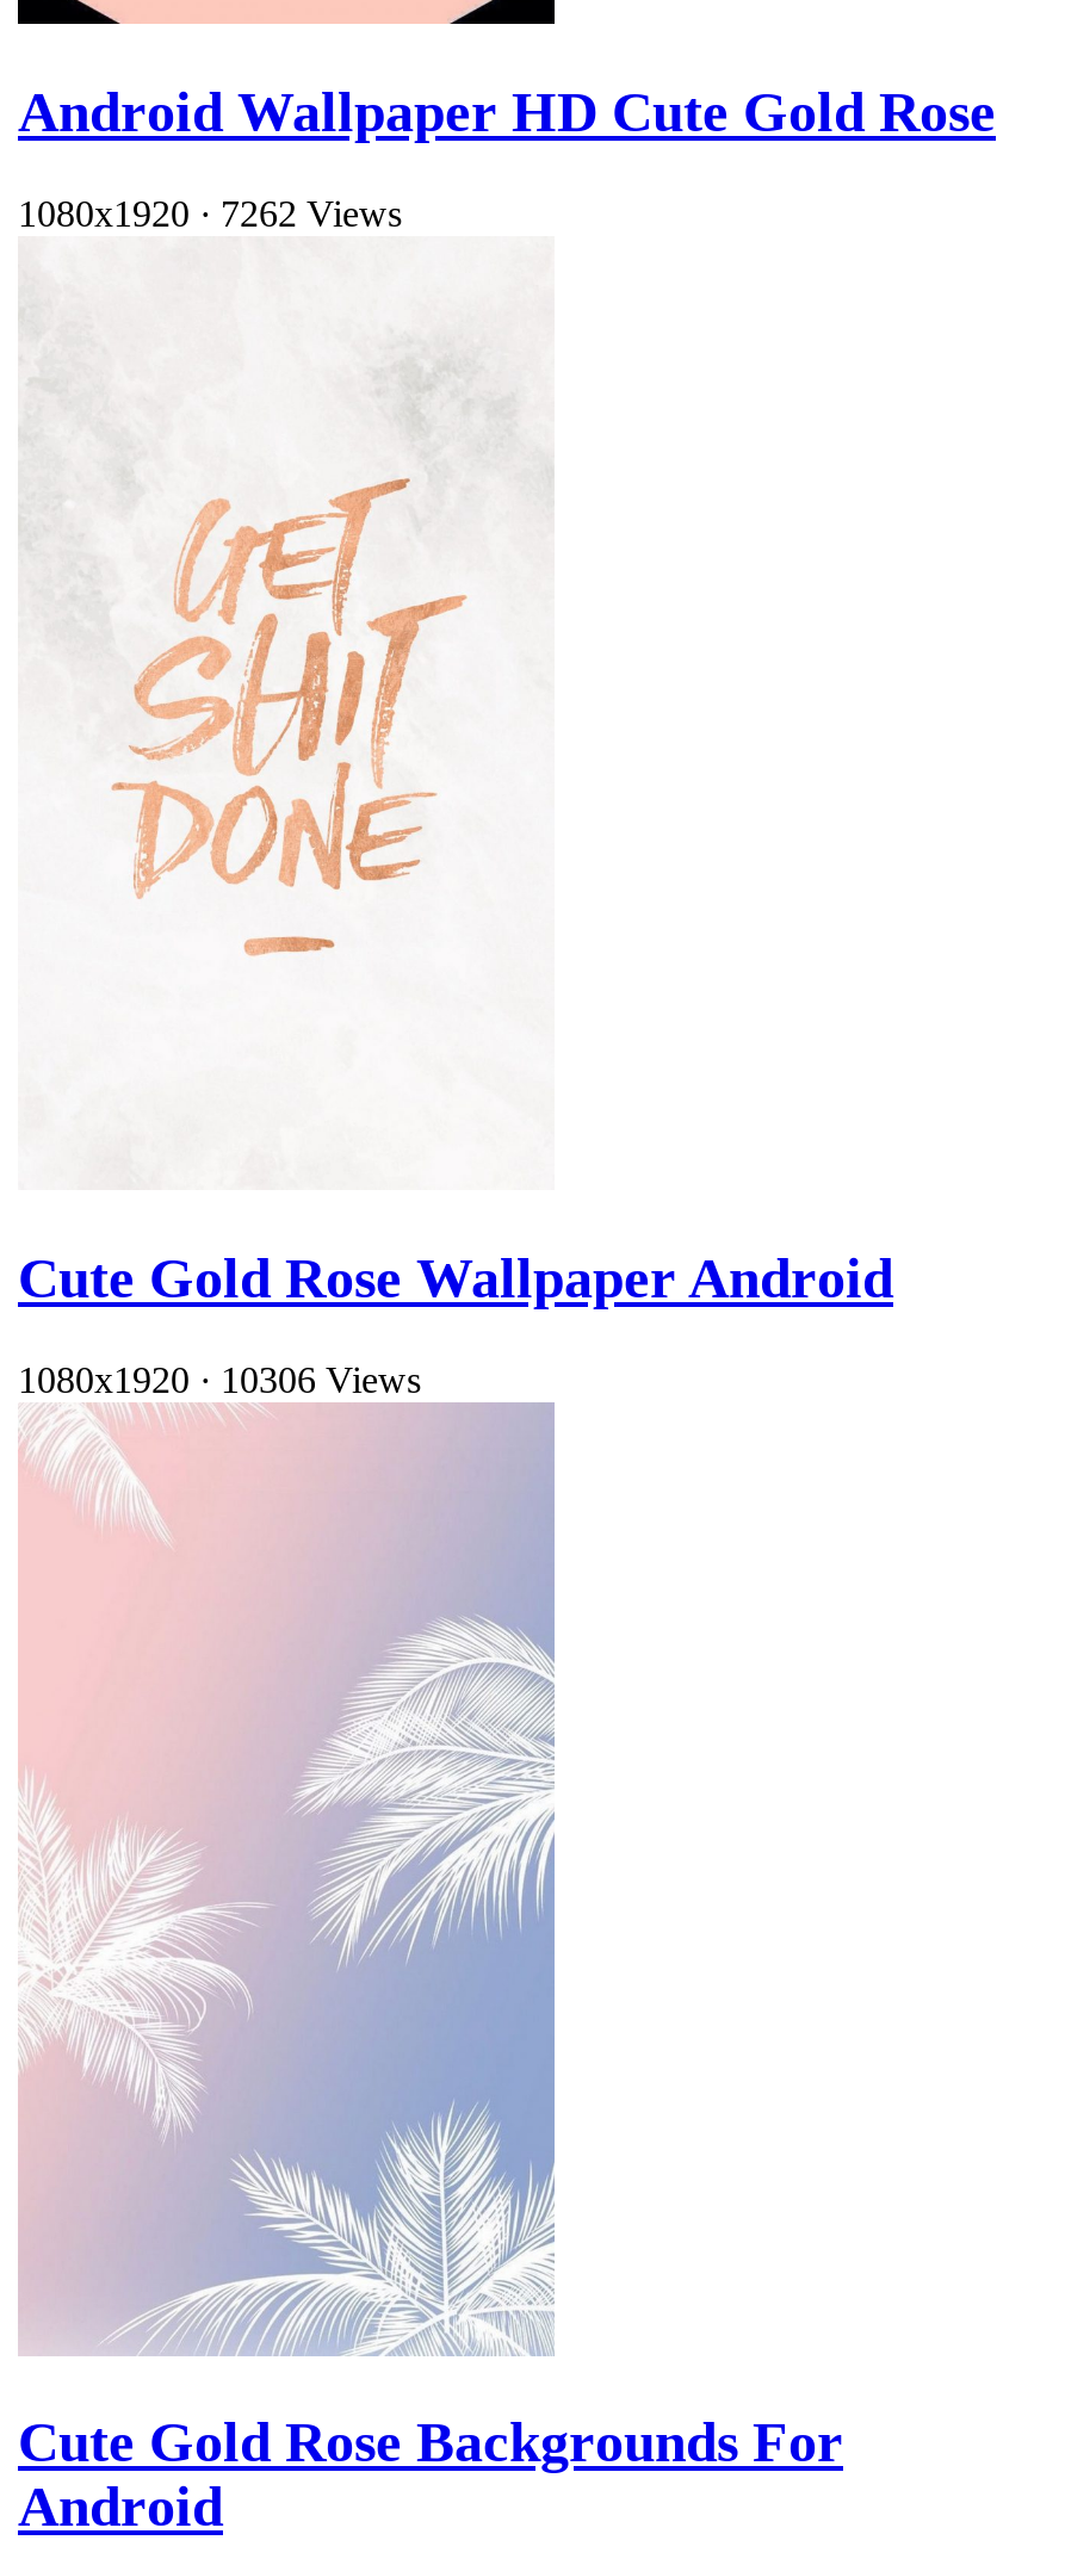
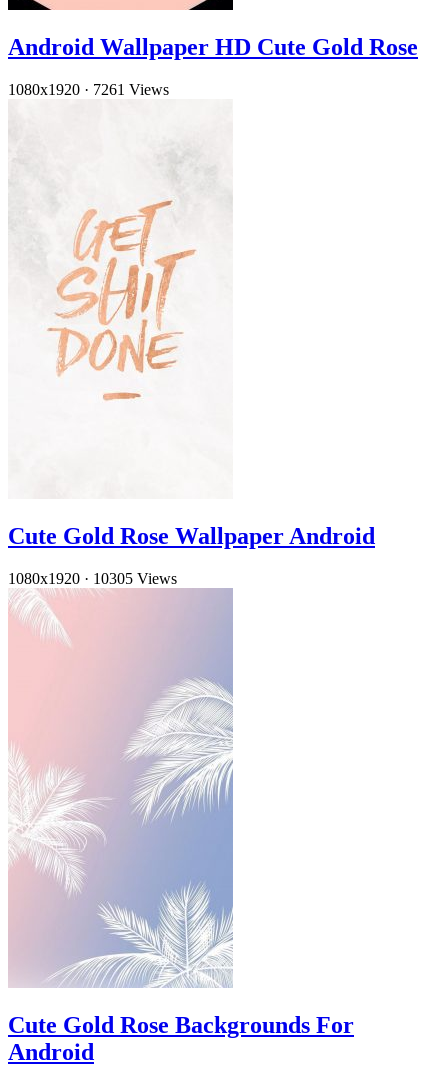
[18,194,402,234] 1080x1920 · 7262 Views -> [8,81,169,98] 1080x1920 · 7261 Views
[18,1359,421,1400] 1080x1920 · 10306 Views -> [8,570,177,587] 1080x1920 · 10305 Views

